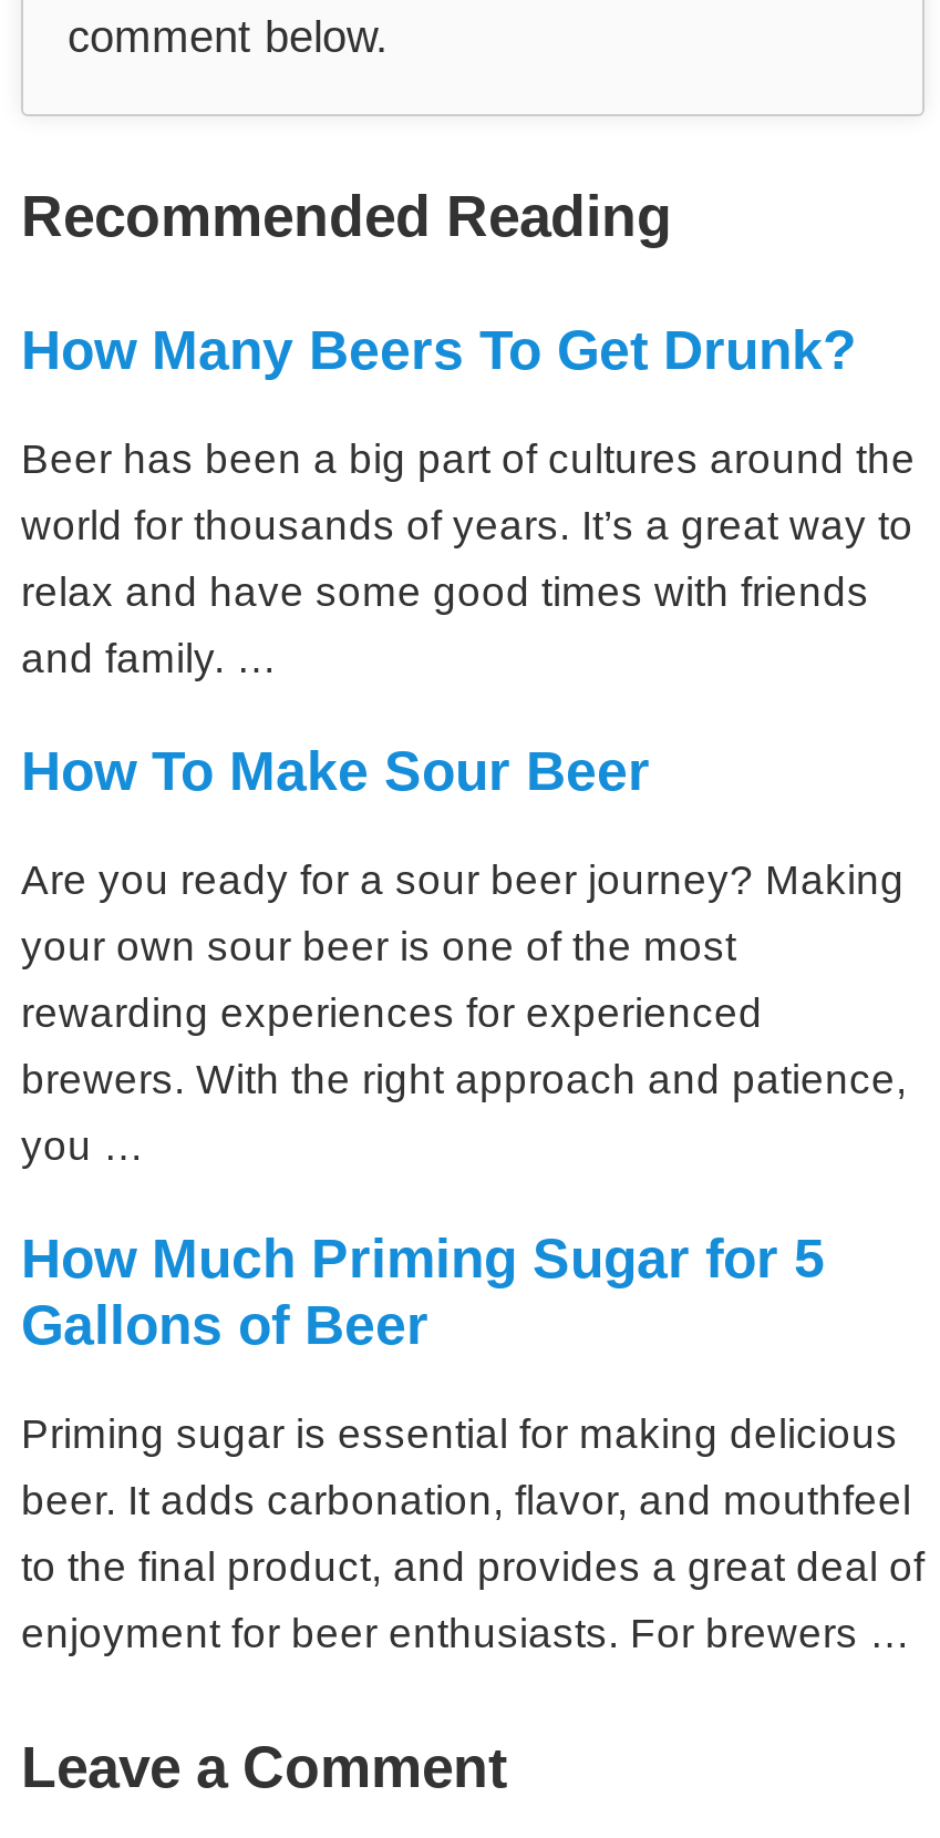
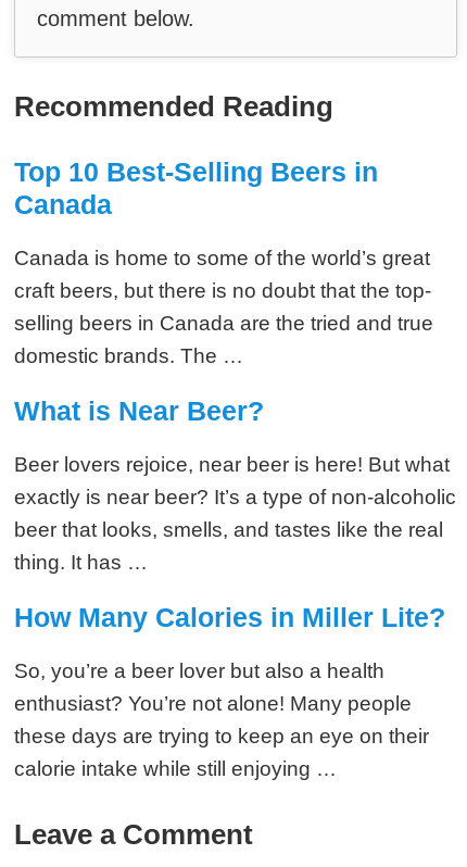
[21,318,856,380] How Many Beers To Get Drunk? -> [14,156,378,219] Top 10 Best-Selling Beers in | Canada
[21,435,916,681] Beer has been a big part of cultures around the | world for thousands of years. It’s a great way to | relax and have some good times with friends | and family. … -> [14,247,433,367] Canada is home to some of the world’s great | craft beers, but there is no doubt that the top- | selling beers in Canada are the tried and true | domestic brands. The …
[21,739,650,801] How To Make Sour Beer -> [14,395,264,426] What is Near Beer?
[21,856,907,1169] Are you ready for a sour beer journey? Making | your own sour beer is one of the most | rewarding experiences for experienced | brewers. With the right approach and patience, | you … -> [14,453,456,574] Beer lovers rejoice, near beer is here! But what | exactly is near beer? It’s a type of non-alcoholic | beer that looks, smells, and tastes like the real | thing. It has …
[21,1226,825,1355] How Much Priming Sugar for 5 | Gallons of Beer -> [14,602,445,632] How Many Calories in Miller Lite?
[21,1410,924,1656] Priming sugar is essential for making delicious | beer. It adds carbonation, flavor, and mouthfeel | to the final product, and provides a great deal of | enjoyment for beer enthusiasts. For brewers … -> [14,659,429,780] So, you’re a beer lover but also a health | enthusiast? You’re not alone! Many people | these days are trying to keep an eye on their | calorie intake while still enjoying …

